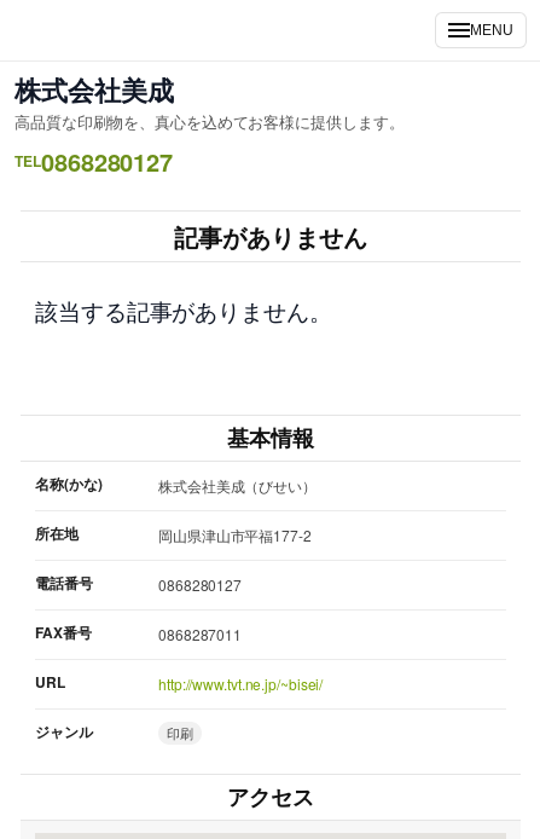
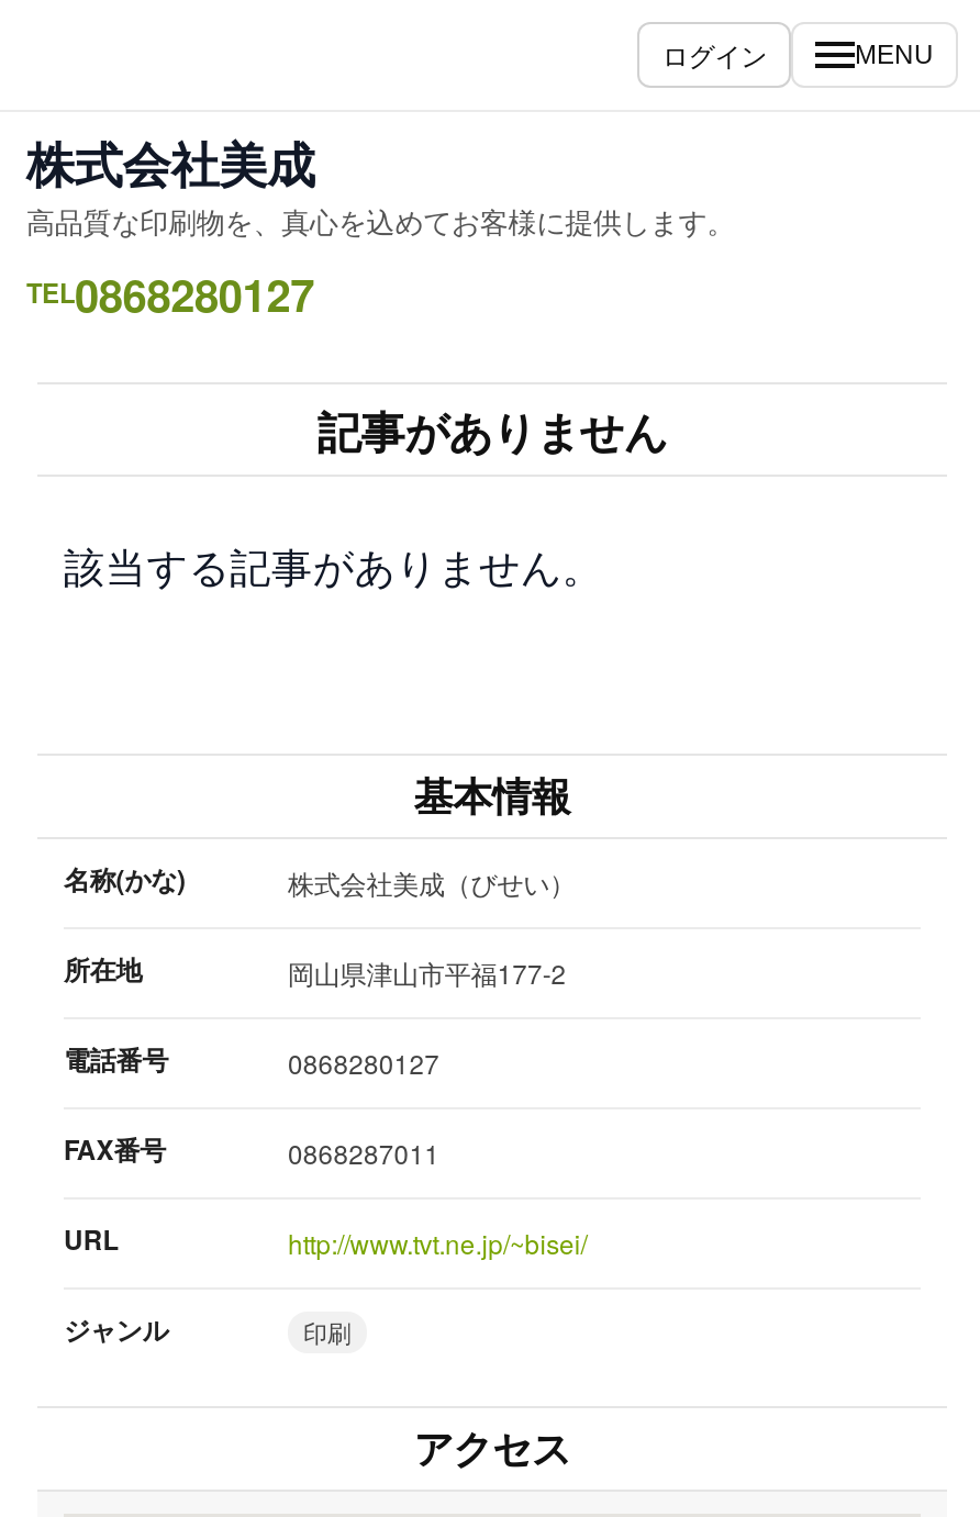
none -> [662,35,767,72] ログイン

